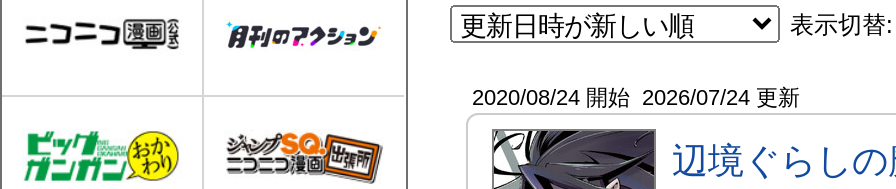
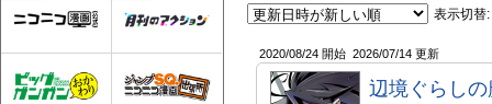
[472,85,812,109] 2020/08/24 開始2026/07/24 更新 -> [259,47,446,60] 2020/08/24 開始2026/07/14 更新

